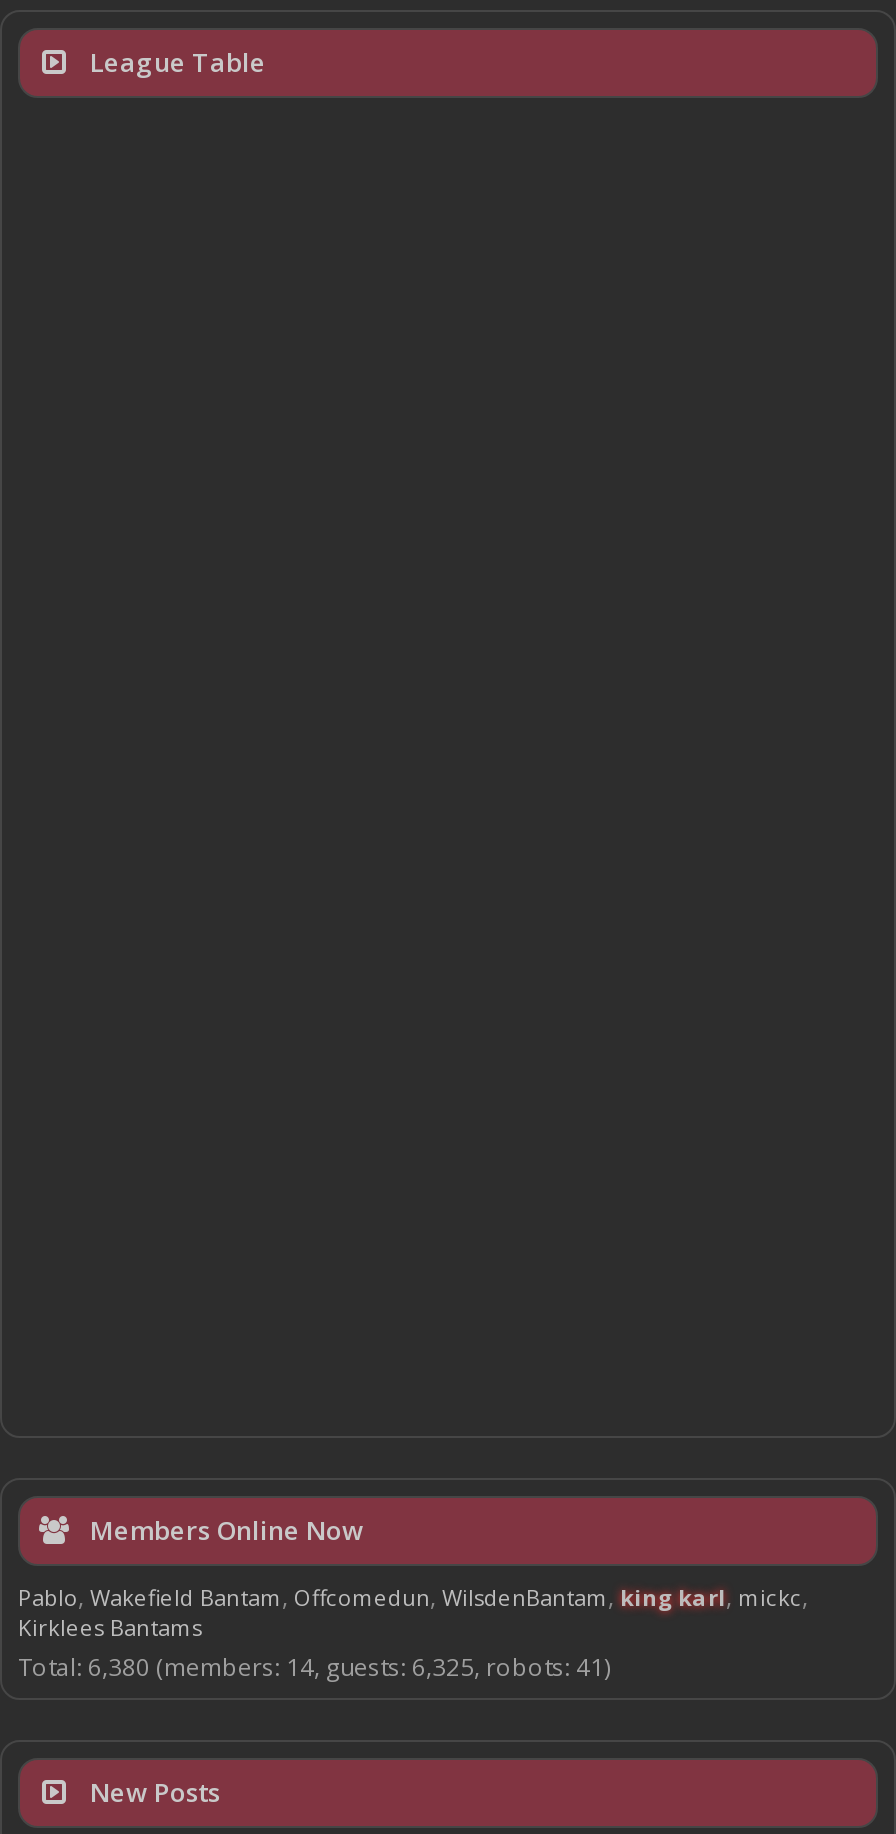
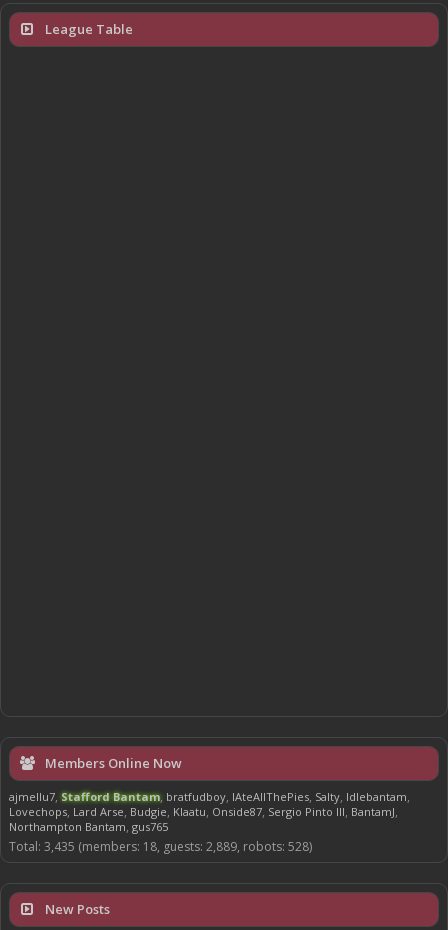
[18,1579,808,1683] Pablo, Wakefield Bantam, Offcomedun, WilsdenBantam, king karl, mickc, | Kirklees Bantams | Total: 6,380 (members: 14, guests: 6,325, robots: 41) -> [9,787,410,854] ajmellu7, Stafford Bantam, bratfudboy, IAteAllThePies, Salty, Idlebantam, | Lovechops, Lard Arse, Budgie, Klaatu, Onside87, Sergio Pinto III, BantamJ, | Northampton Bantam, gus765 | Total: 3,435 (members: 18, guests: 2,889, robots: 528)

